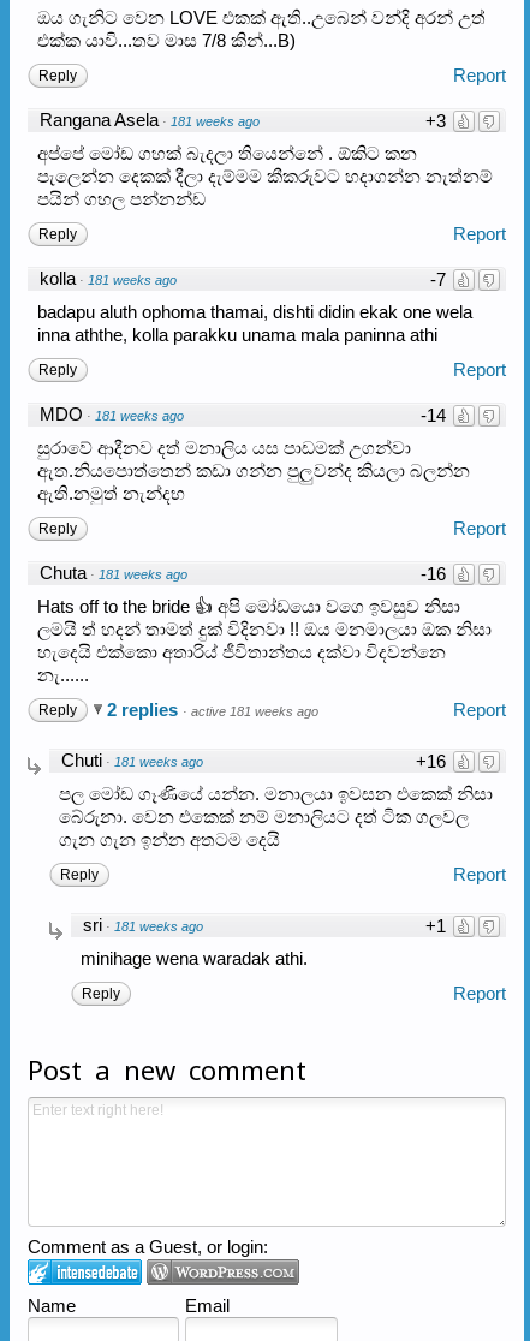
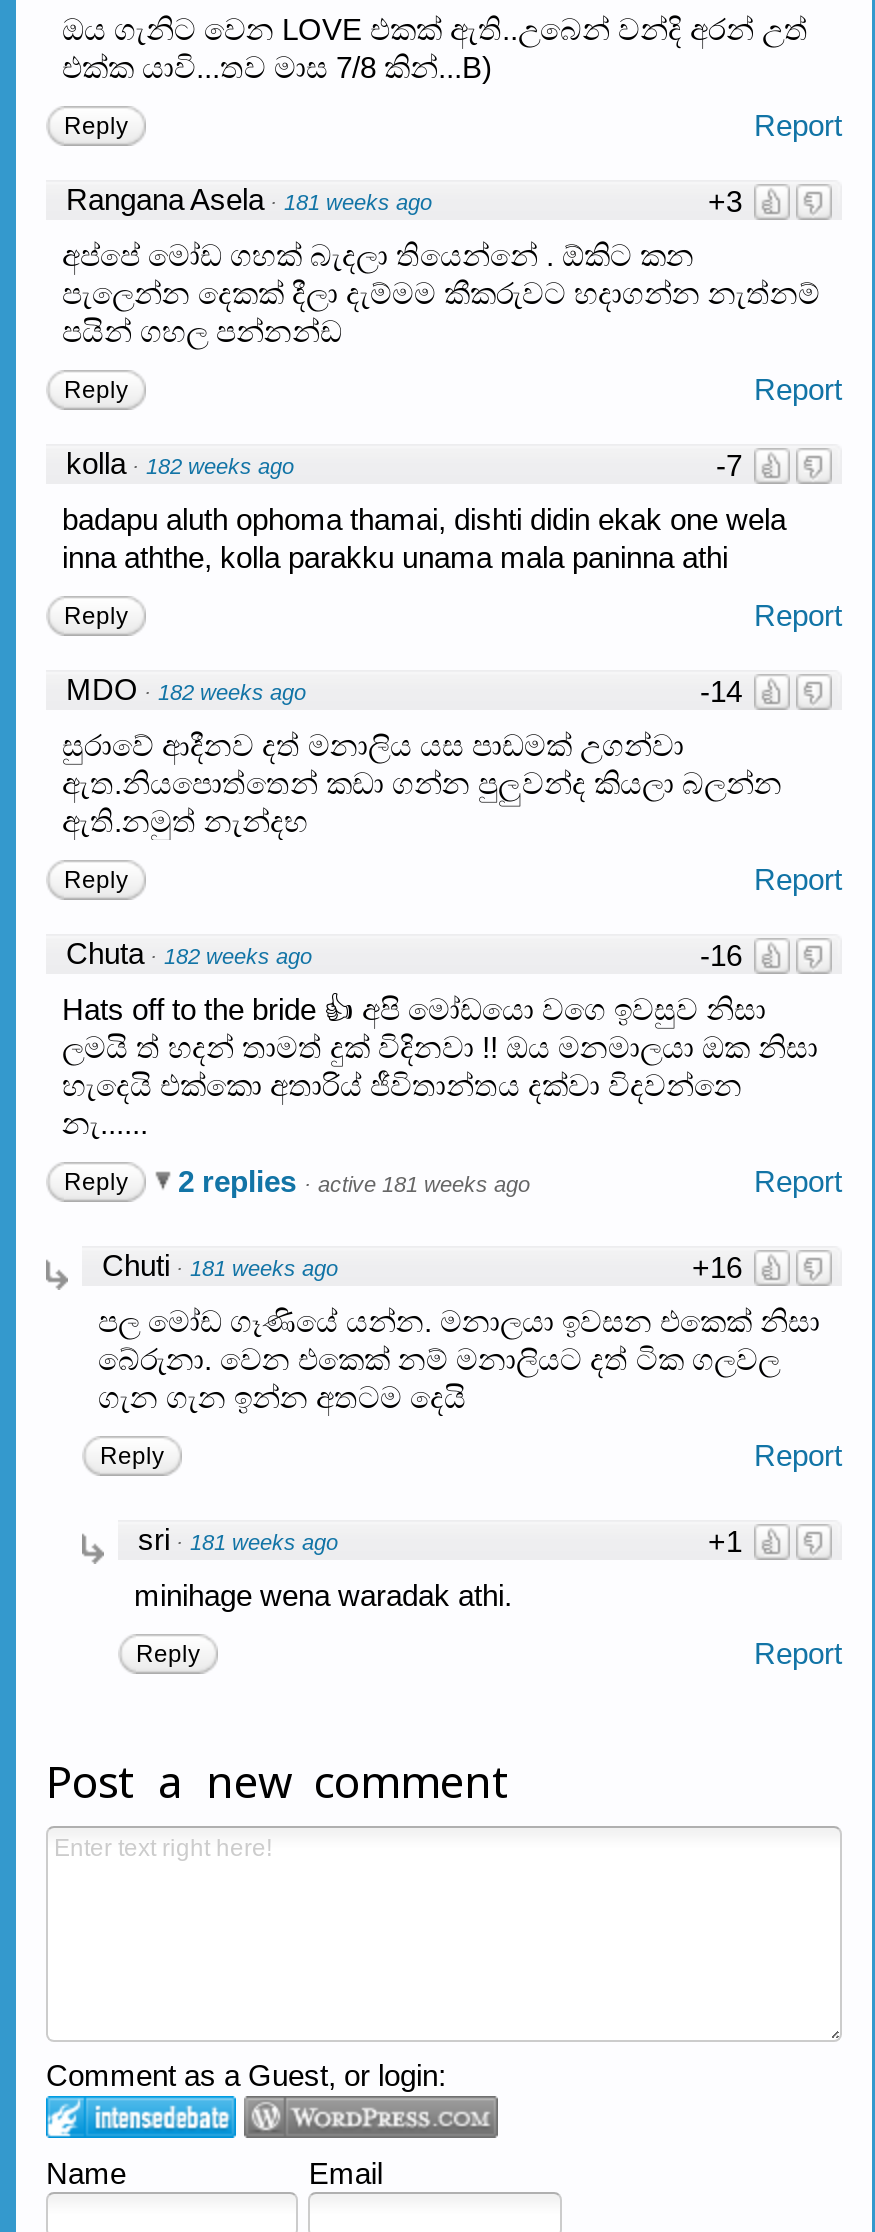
[40,268,177,289] kolla · 181 weeks ago -> [66,446,294,480] kolla · 182 weeks ago
[40,404,184,424] MDO · 181 weeks ago -> [66,672,306,706] MDO · 182 weeks ago
[40,563,187,583] Chuta · 181 weeks ago -> [66,936,312,970] Chuta · 182 weeks ago

